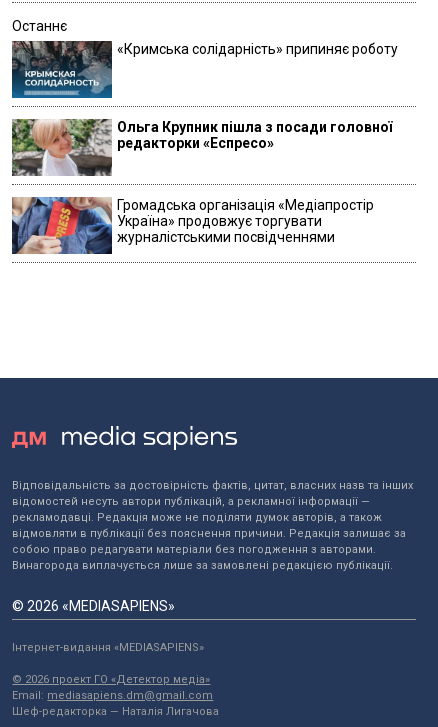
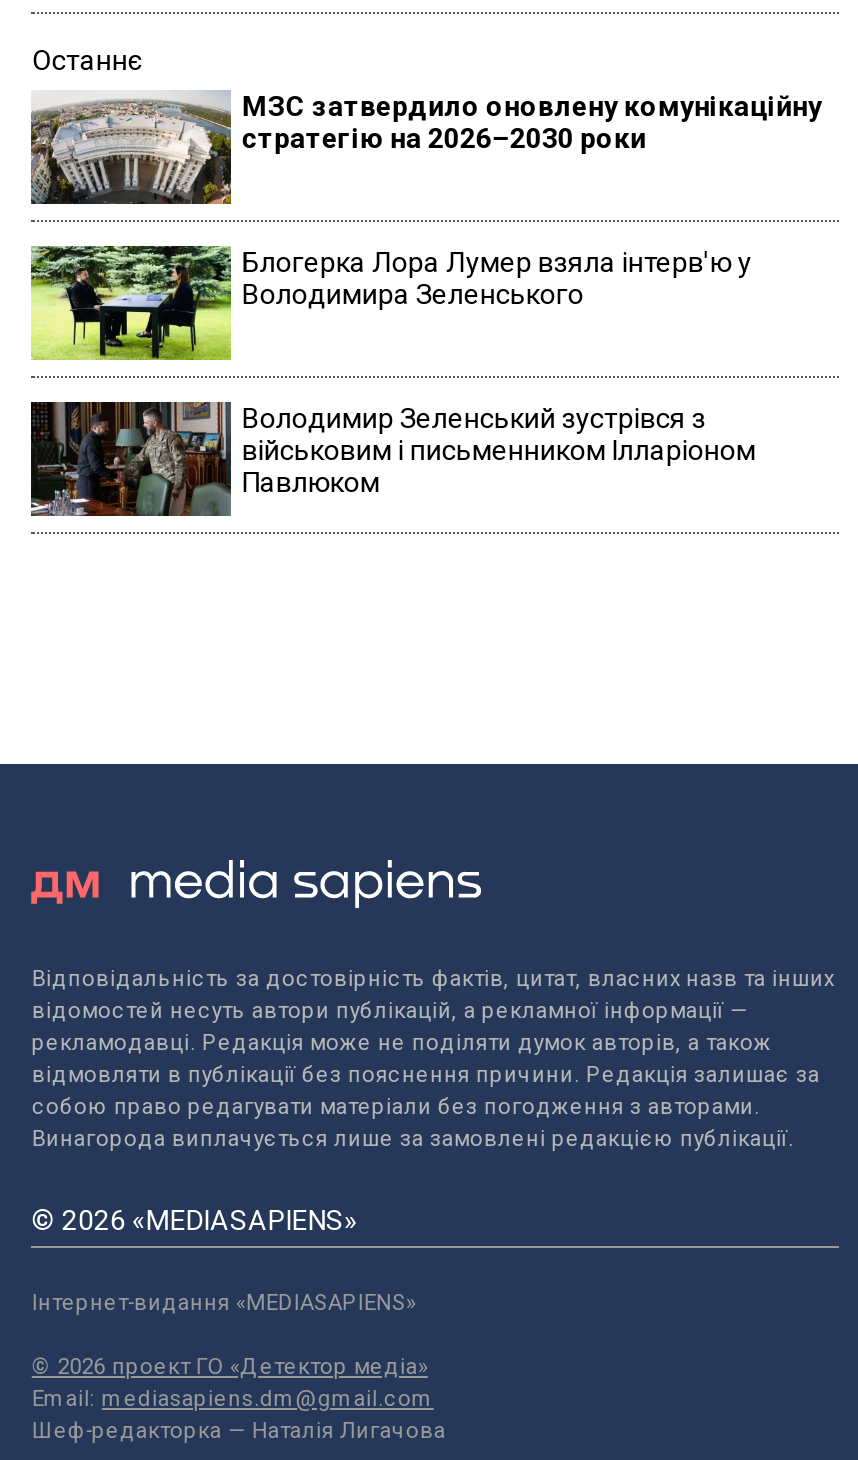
[11,40,398,99] [image] | «Кримська солідарність» припиняє роботу -> [29,89,822,206] [image] | МЗС затвердило оновлену комунікаційну | стратегію на 2026–2030 роки
[11,118,392,177] [image] | Ольга Крупник пішла з посади головної | редакторки «Еспресо» -> [29,244,752,362] [image] | Блогерка Лора Лумер взяла інтерв'ю у | Володимира Зеленського
[11,196,374,255] [image] | Громадська організація «Медіапростір | Україна» продовжує торгувати | журналістськими посвідченнями -> [29,400,756,518] [image] | Володимир Зеленський зустрівся з | військовим і письменником Ілларіоном | Павлюком

